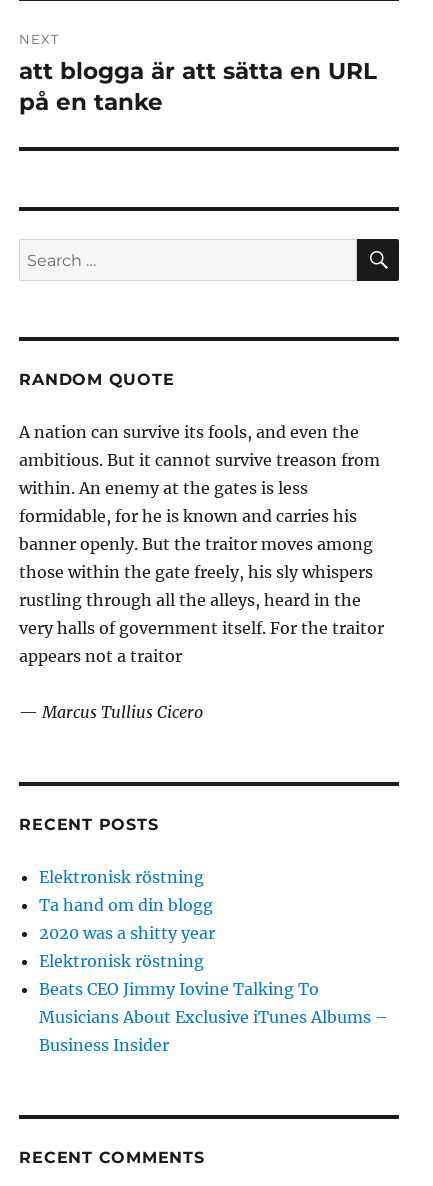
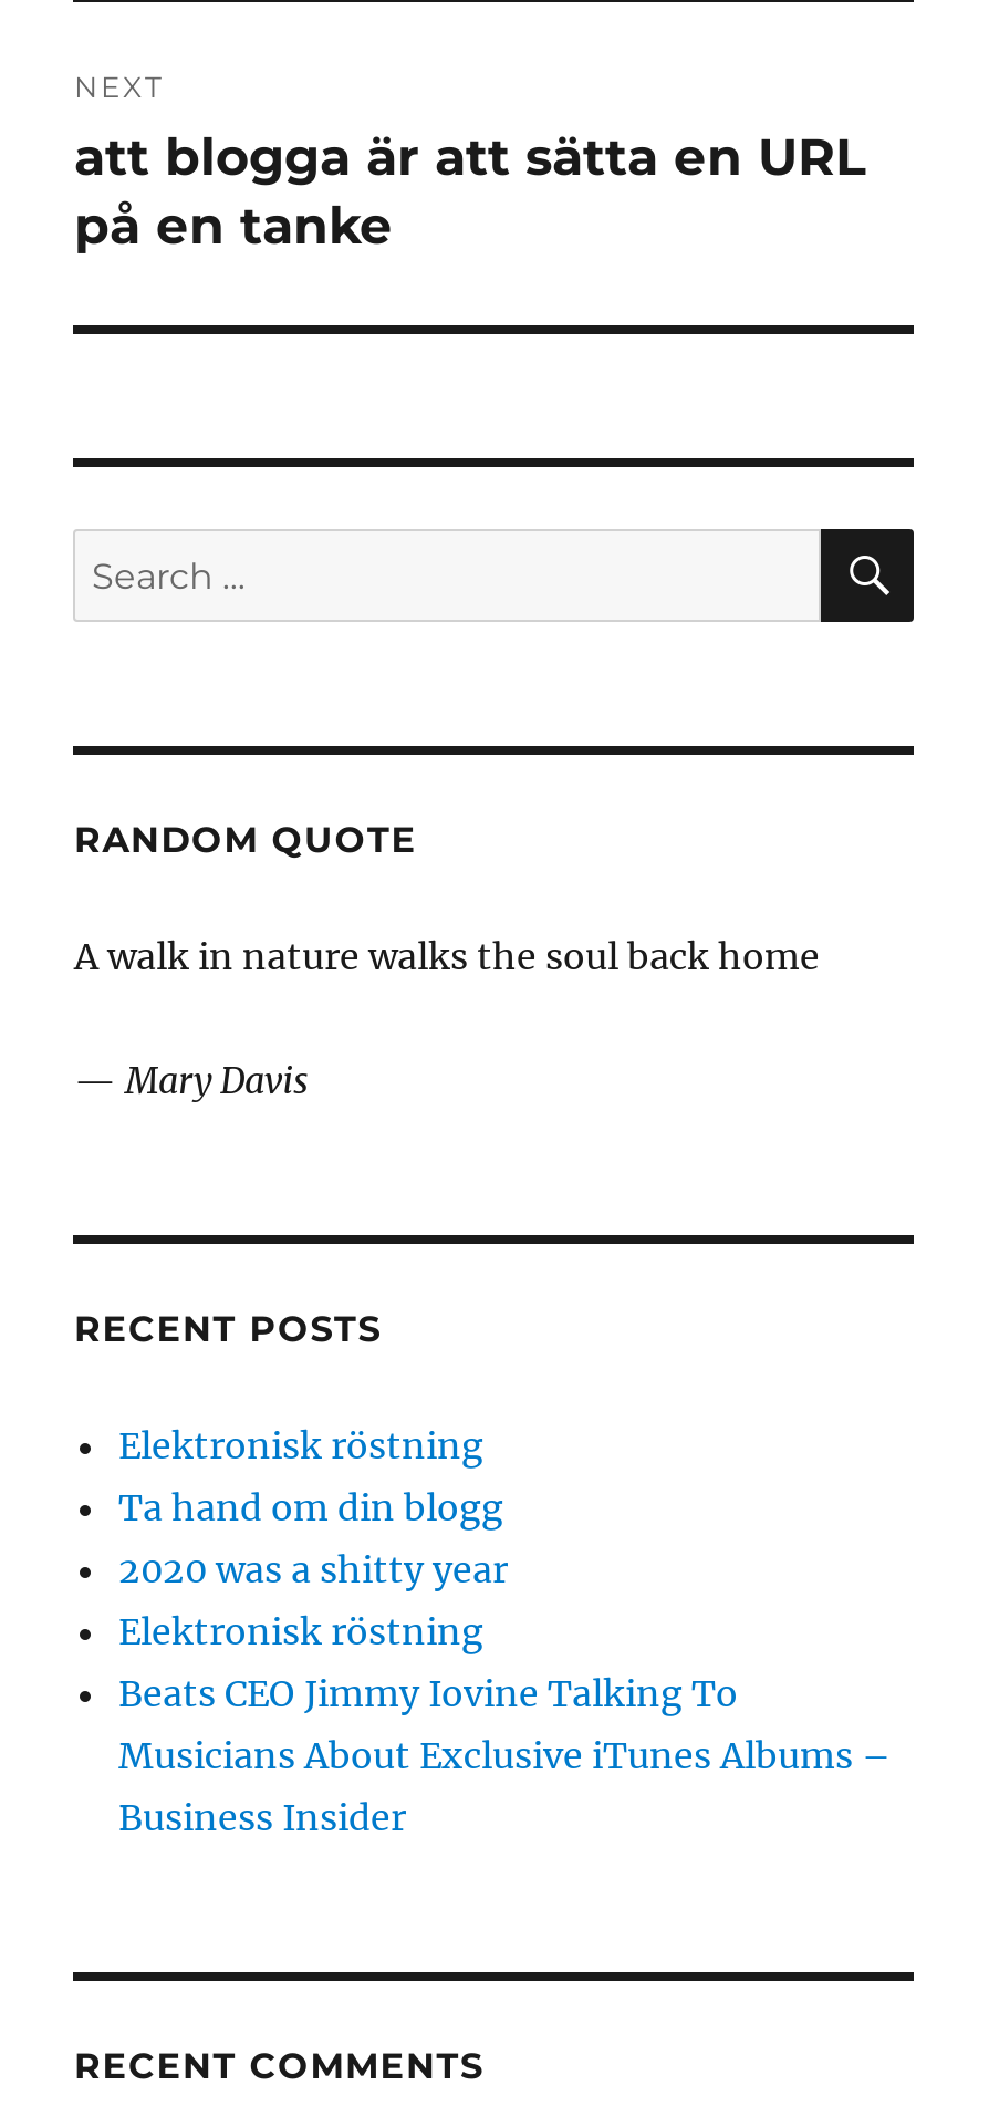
[19,422,384,666] A nation can survive its fools, and even the | ambitious. But it cannot survive treason from | within. An enemy at the gates is less | formidable, for he is known and carries his | banner openly. But the traitor moves among | those within the gate freely, his sly whispers | rustling through all the alleys, heard in the | very halls of government itself. For the traitor | appears not a traitor -> [74,934,820,979] A walk in nature walks the soul back home
[19,702,203,722] — Marcus Tullius Cicero -> [74,1058,309,1102] — Mary Davis

